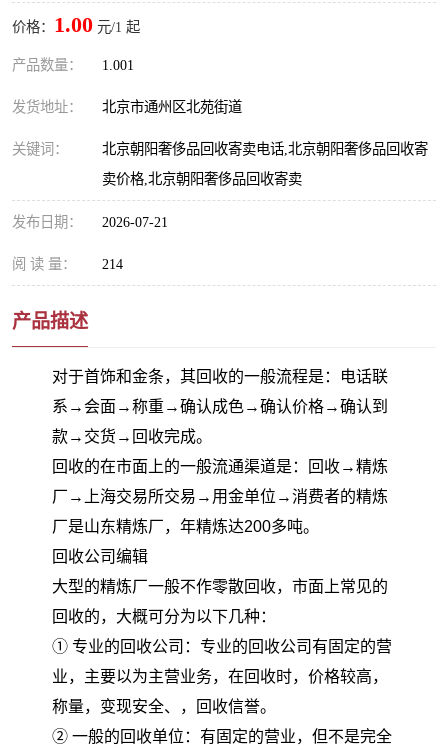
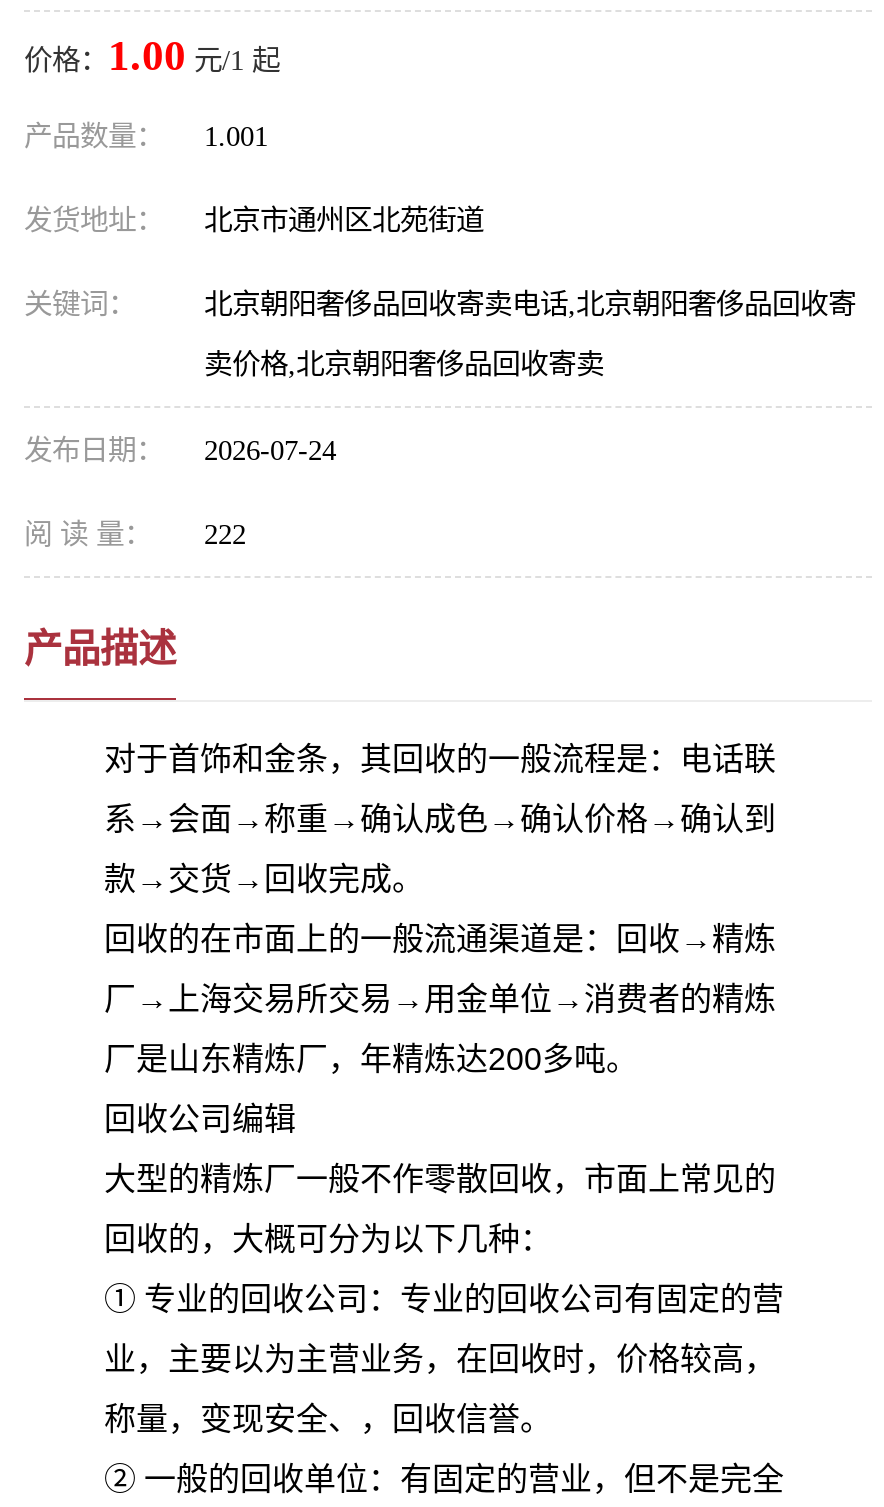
[12,214,168,230] 发布日期： 2026-07-21 -> [24,434,336,466] 发布日期： 2026-07-24
[12,256,123,272] 阅 读 量： 214 -> [24,518,246,550] 阅 读 量： 222

